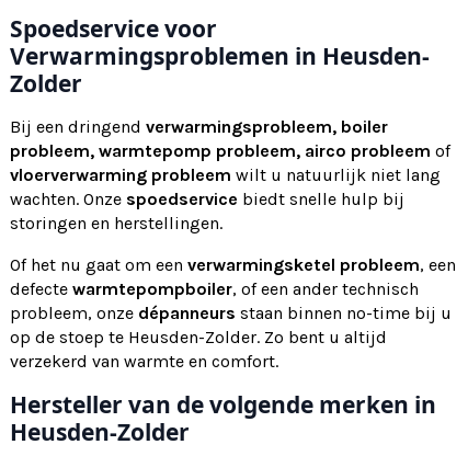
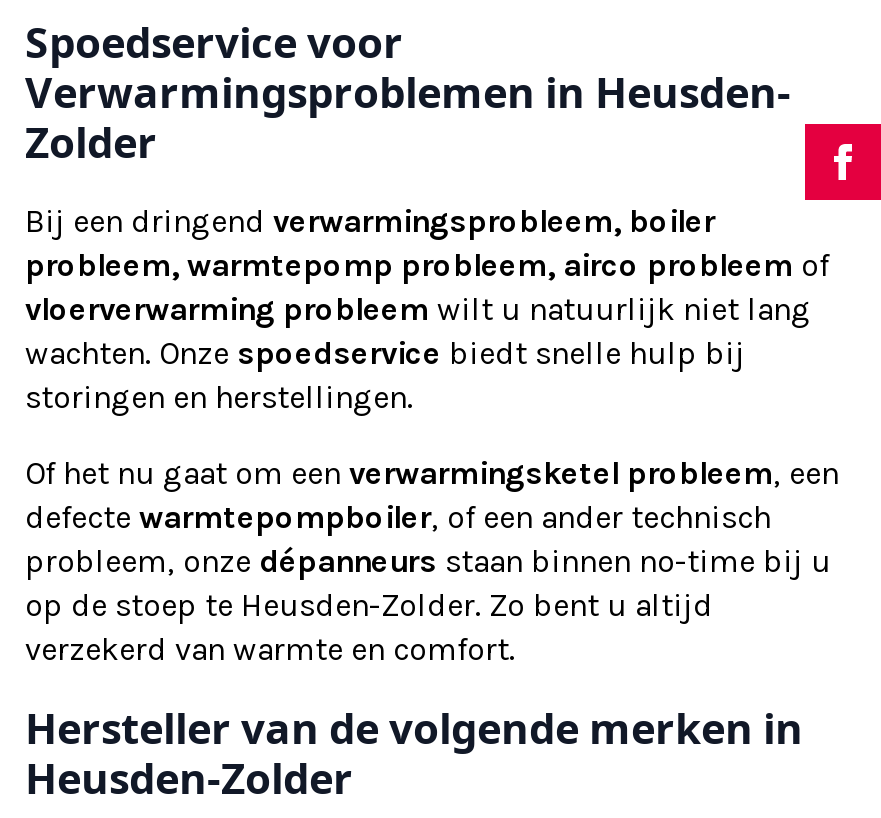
none -> [803,122,875,202] [image]

